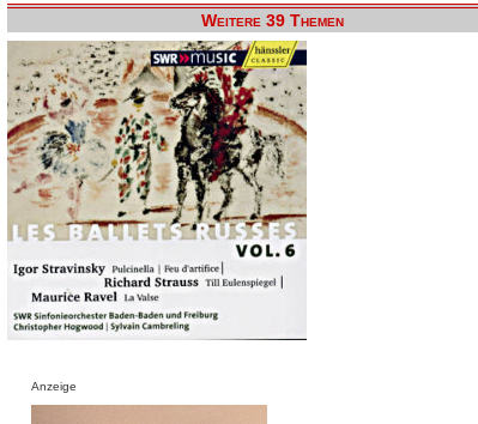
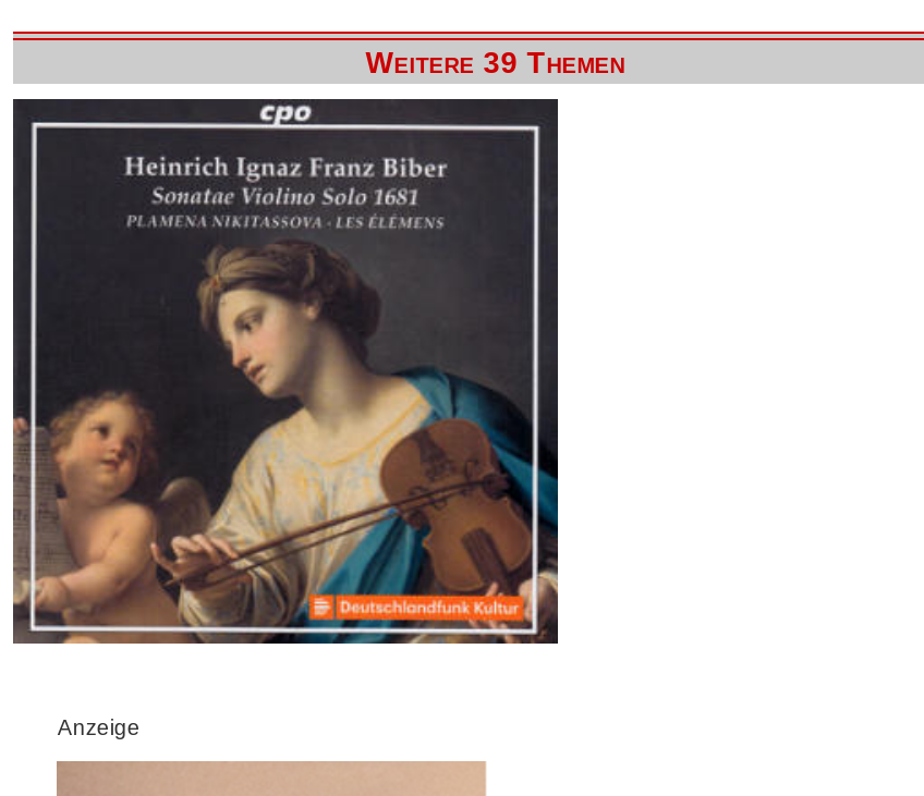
[6,40,308,340] [image] -> [11,97,560,646] [image]

